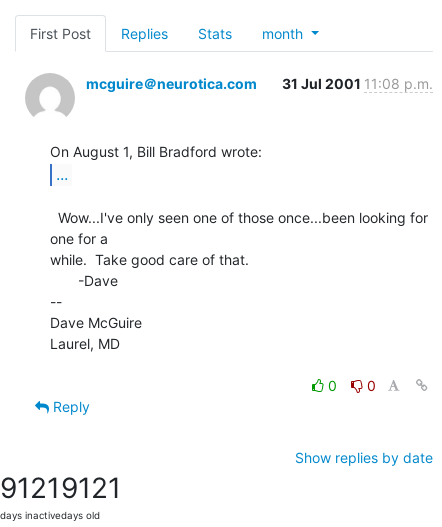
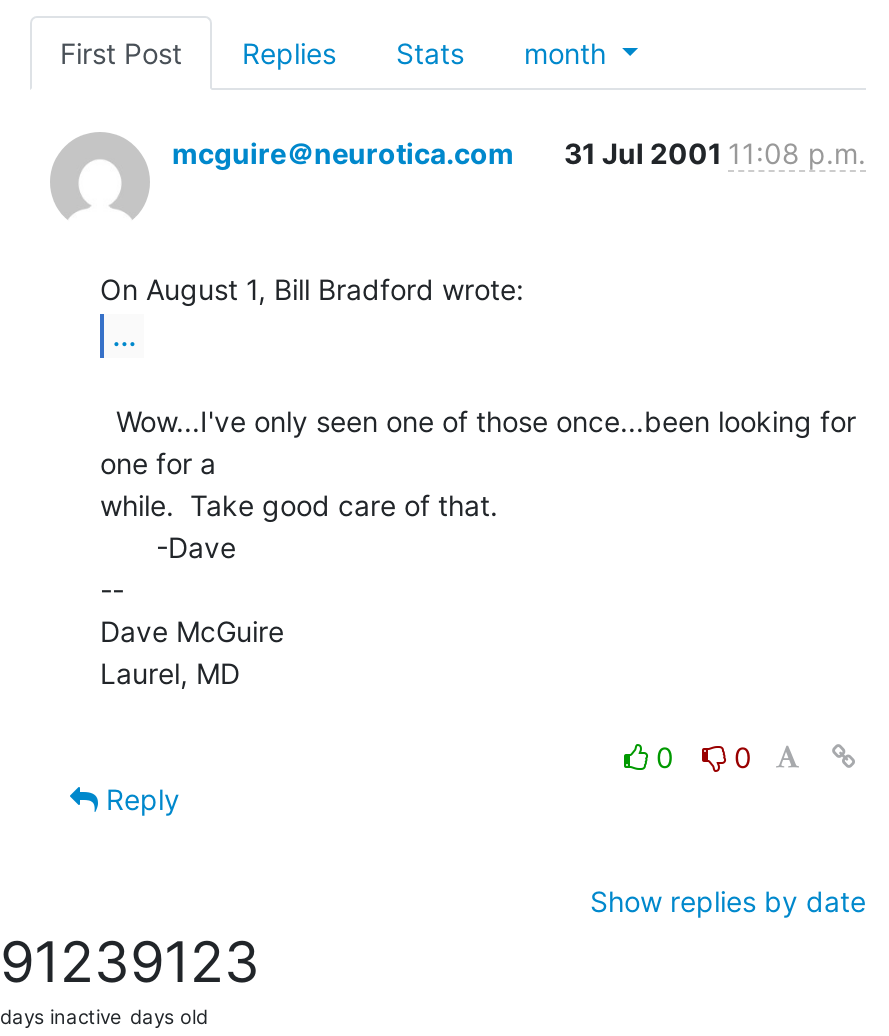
[0,471,60,505] 9121 -> [0,928,130,996] 9123
[61,471,121,505] 9121 -> [130,928,260,996] 9123

